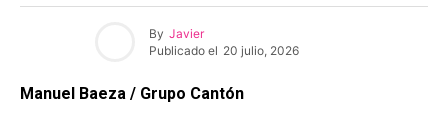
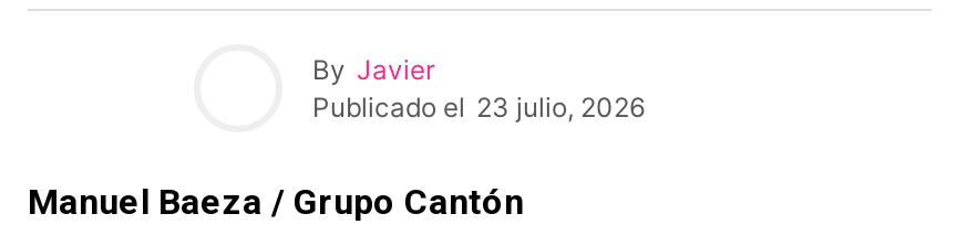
[148,43,298,58] Publicado el 20 julio, 2026 -> [312,90,645,123] Publicado el 23 julio, 2026

